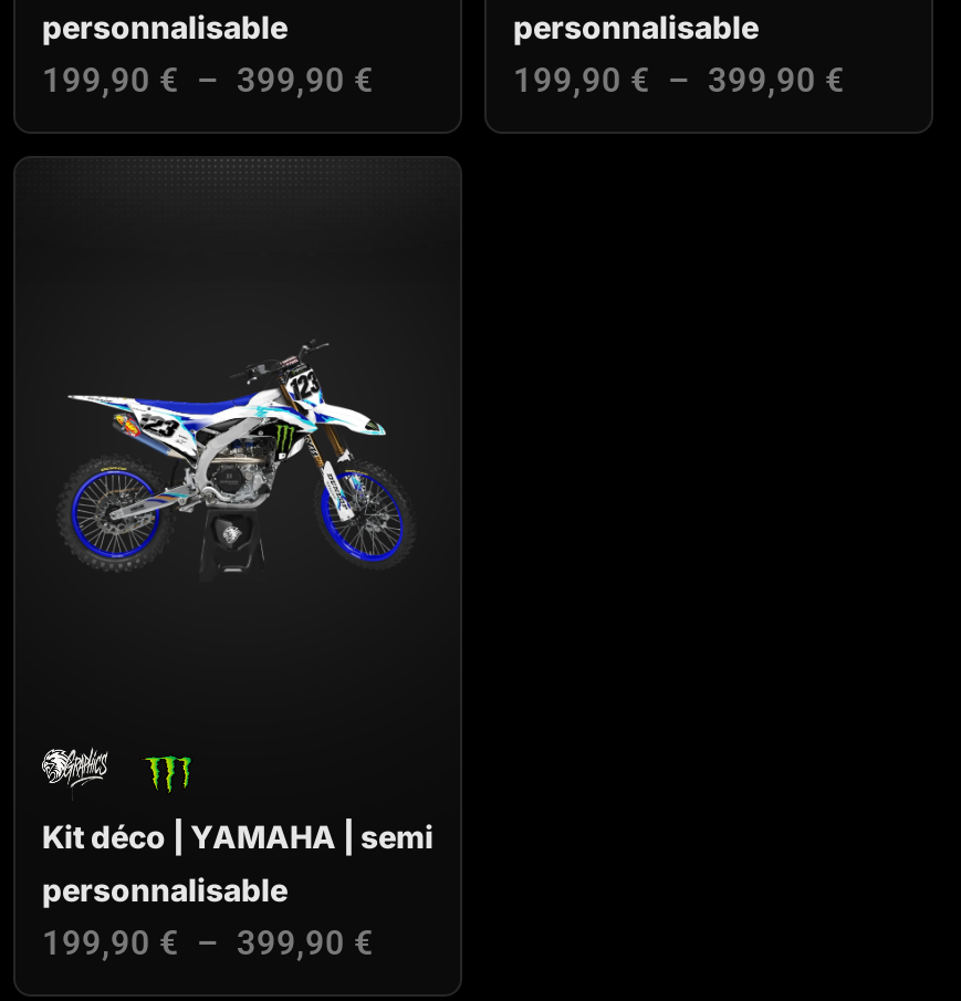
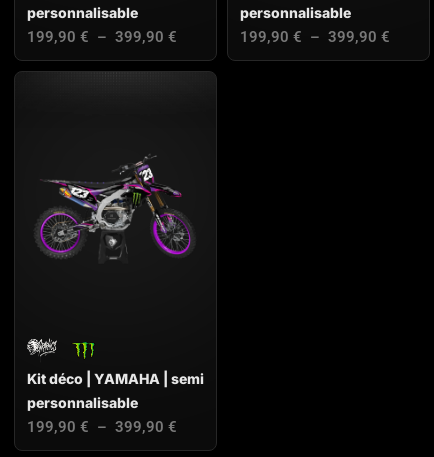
[66,365,405,562] [image] -> [39,165,191,255] [image]

